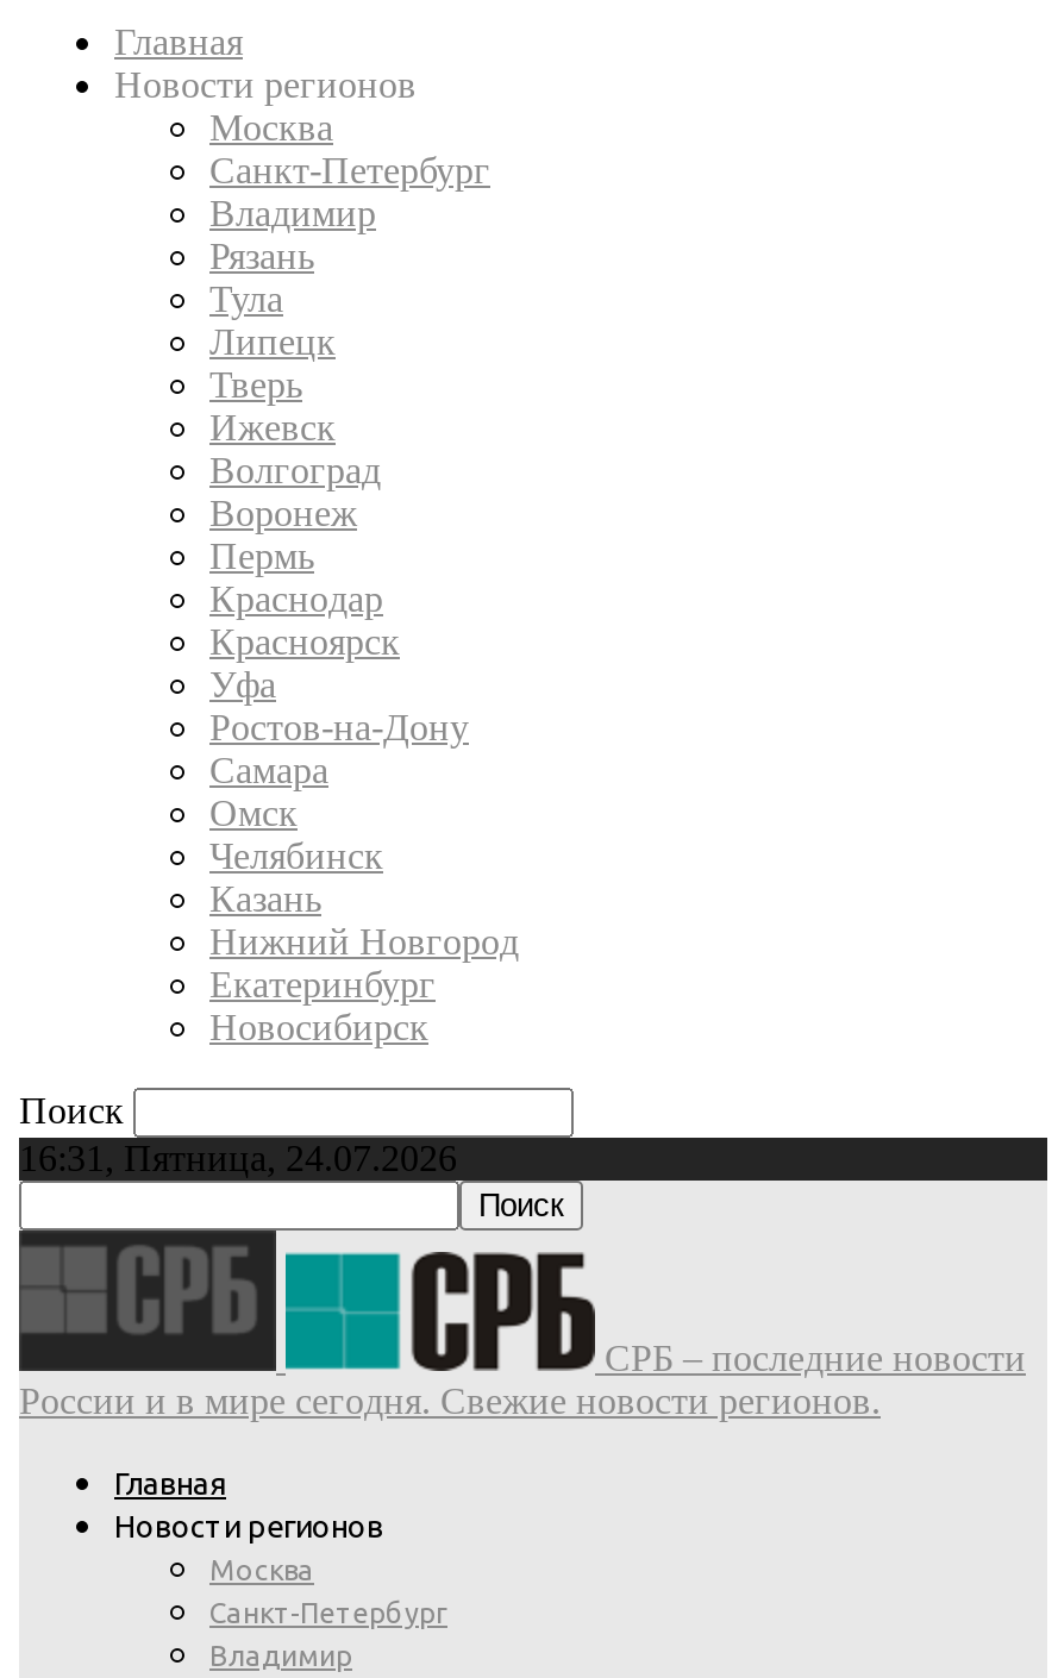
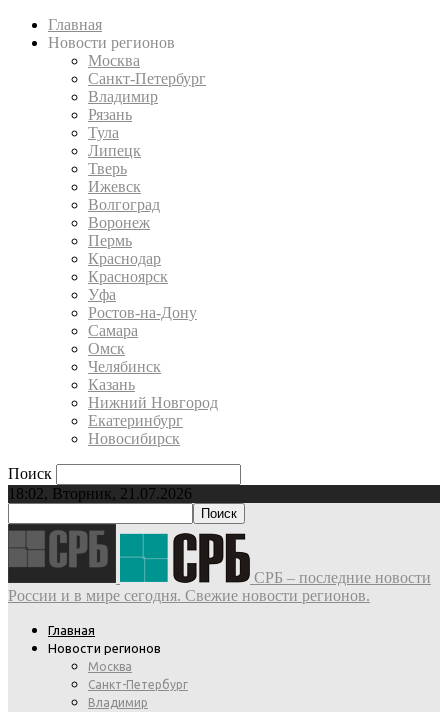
[19,1138,457,1178] 16:31, Пятница, 24.07.2026 -> [8,485,192,502] 18:02, Вторник, 21.07.2026

